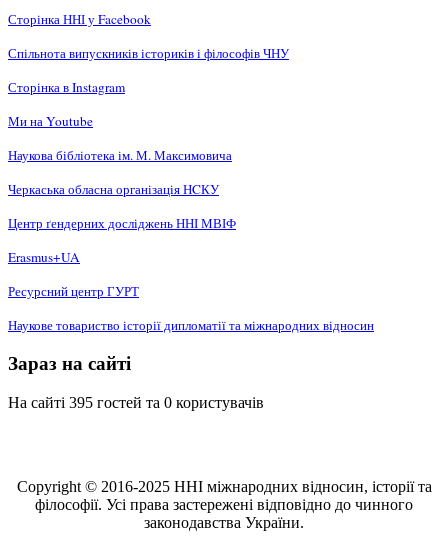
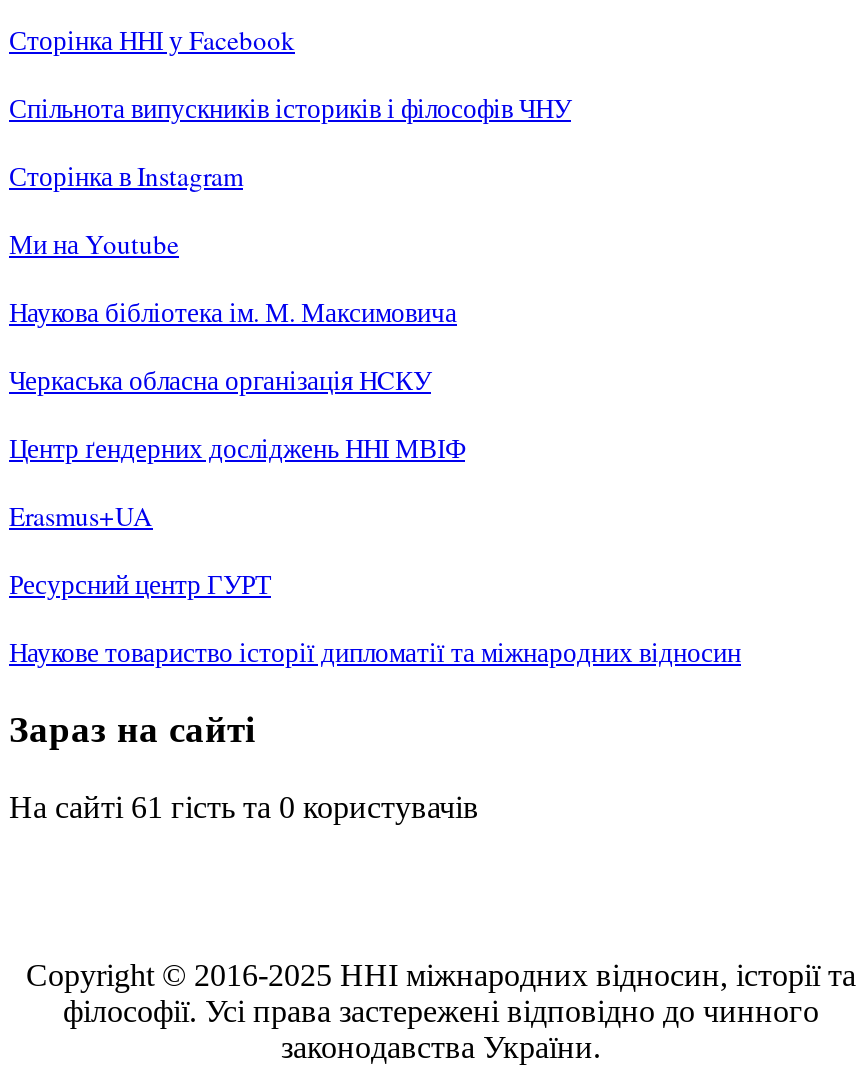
[8,394,264,411] На сайті 395 гостей та 0 користувачів -> [9,789,479,823] На сайті 61 гість та 0 користувачів

